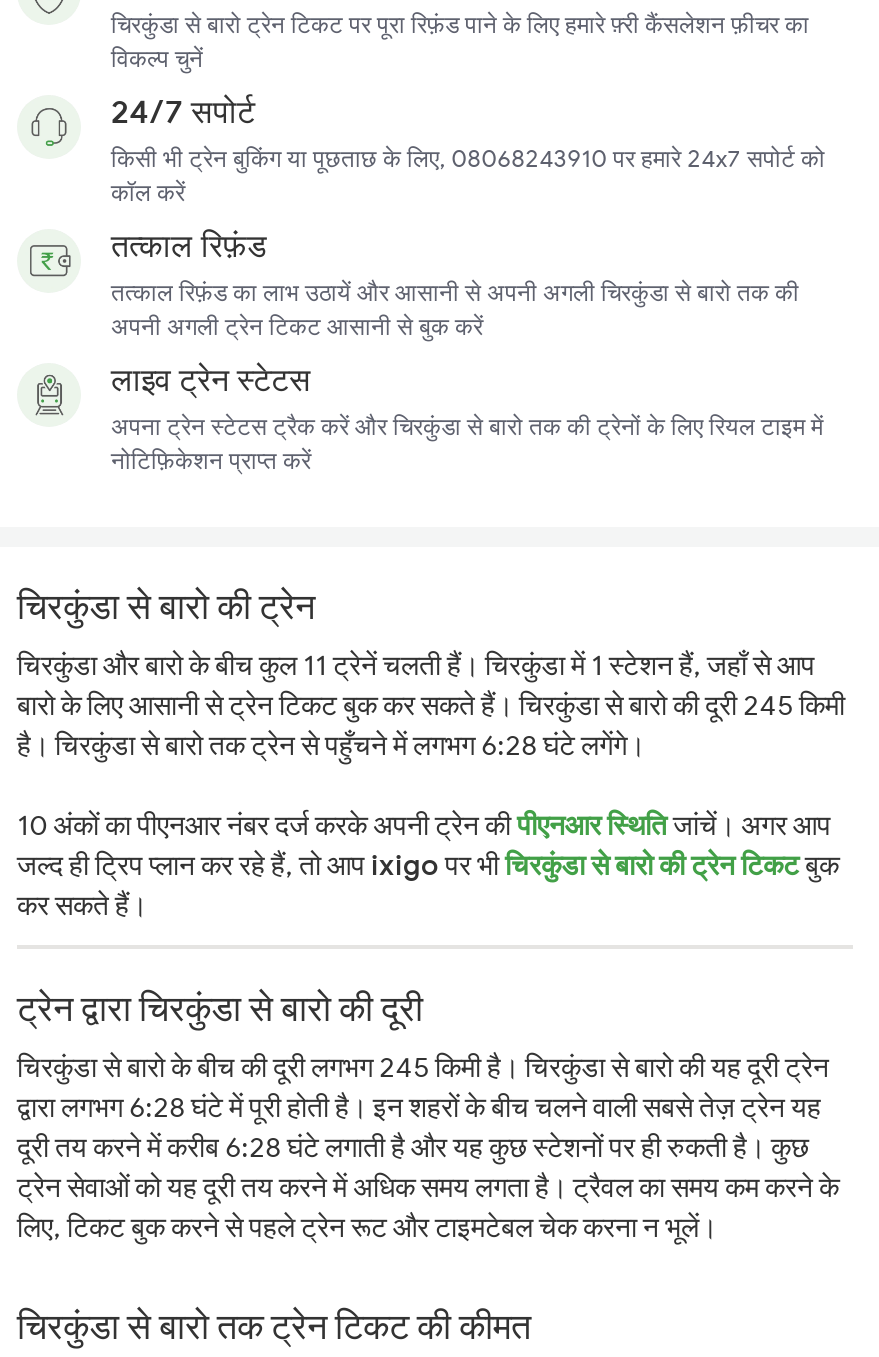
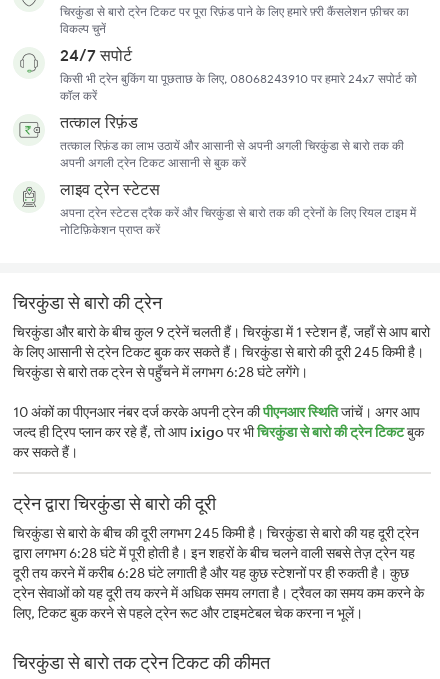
[17,646,845,762] चिरकुंडा और बारो के बीच कुल 11 ट्रेनें चलती हैं। चिरकुंडा में 1 स्टेशन हैं, जहाँ से आप | बारो के लिए आसानी से ट्रेन टिकट बुक कर सकते हैं। चिरकुंडा से बारो की दूरी 245 किमी | है। चिरकुंडा से बारो तक ट्रेन से पहुँचने में लगभग 6:28 घंटे लगेंगे। -> [13,323,430,381] चिरकुंडा और बारो के बीच कुल 9 ट्रेनें चलती हैं। चिरकुंडा में 1 स्टेशन हैं, जहाँ से आप बारो | के लिए आसानी से ट्रेन टिकट बुक कर सकते हैं। चिरकुंडा से बारो की दूरी 245 किमी है। | चिरकुंडा से बारो तक ट्रेन से पहुँचने में लगभग 6:28 घंटे लगेंगे।

